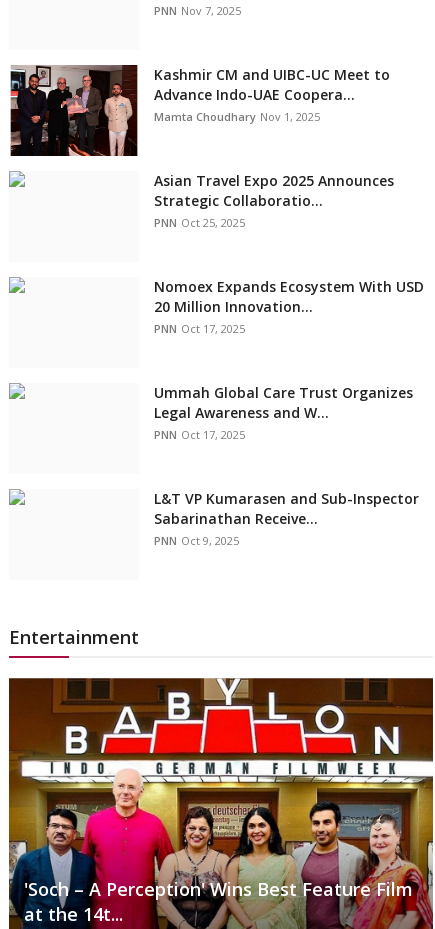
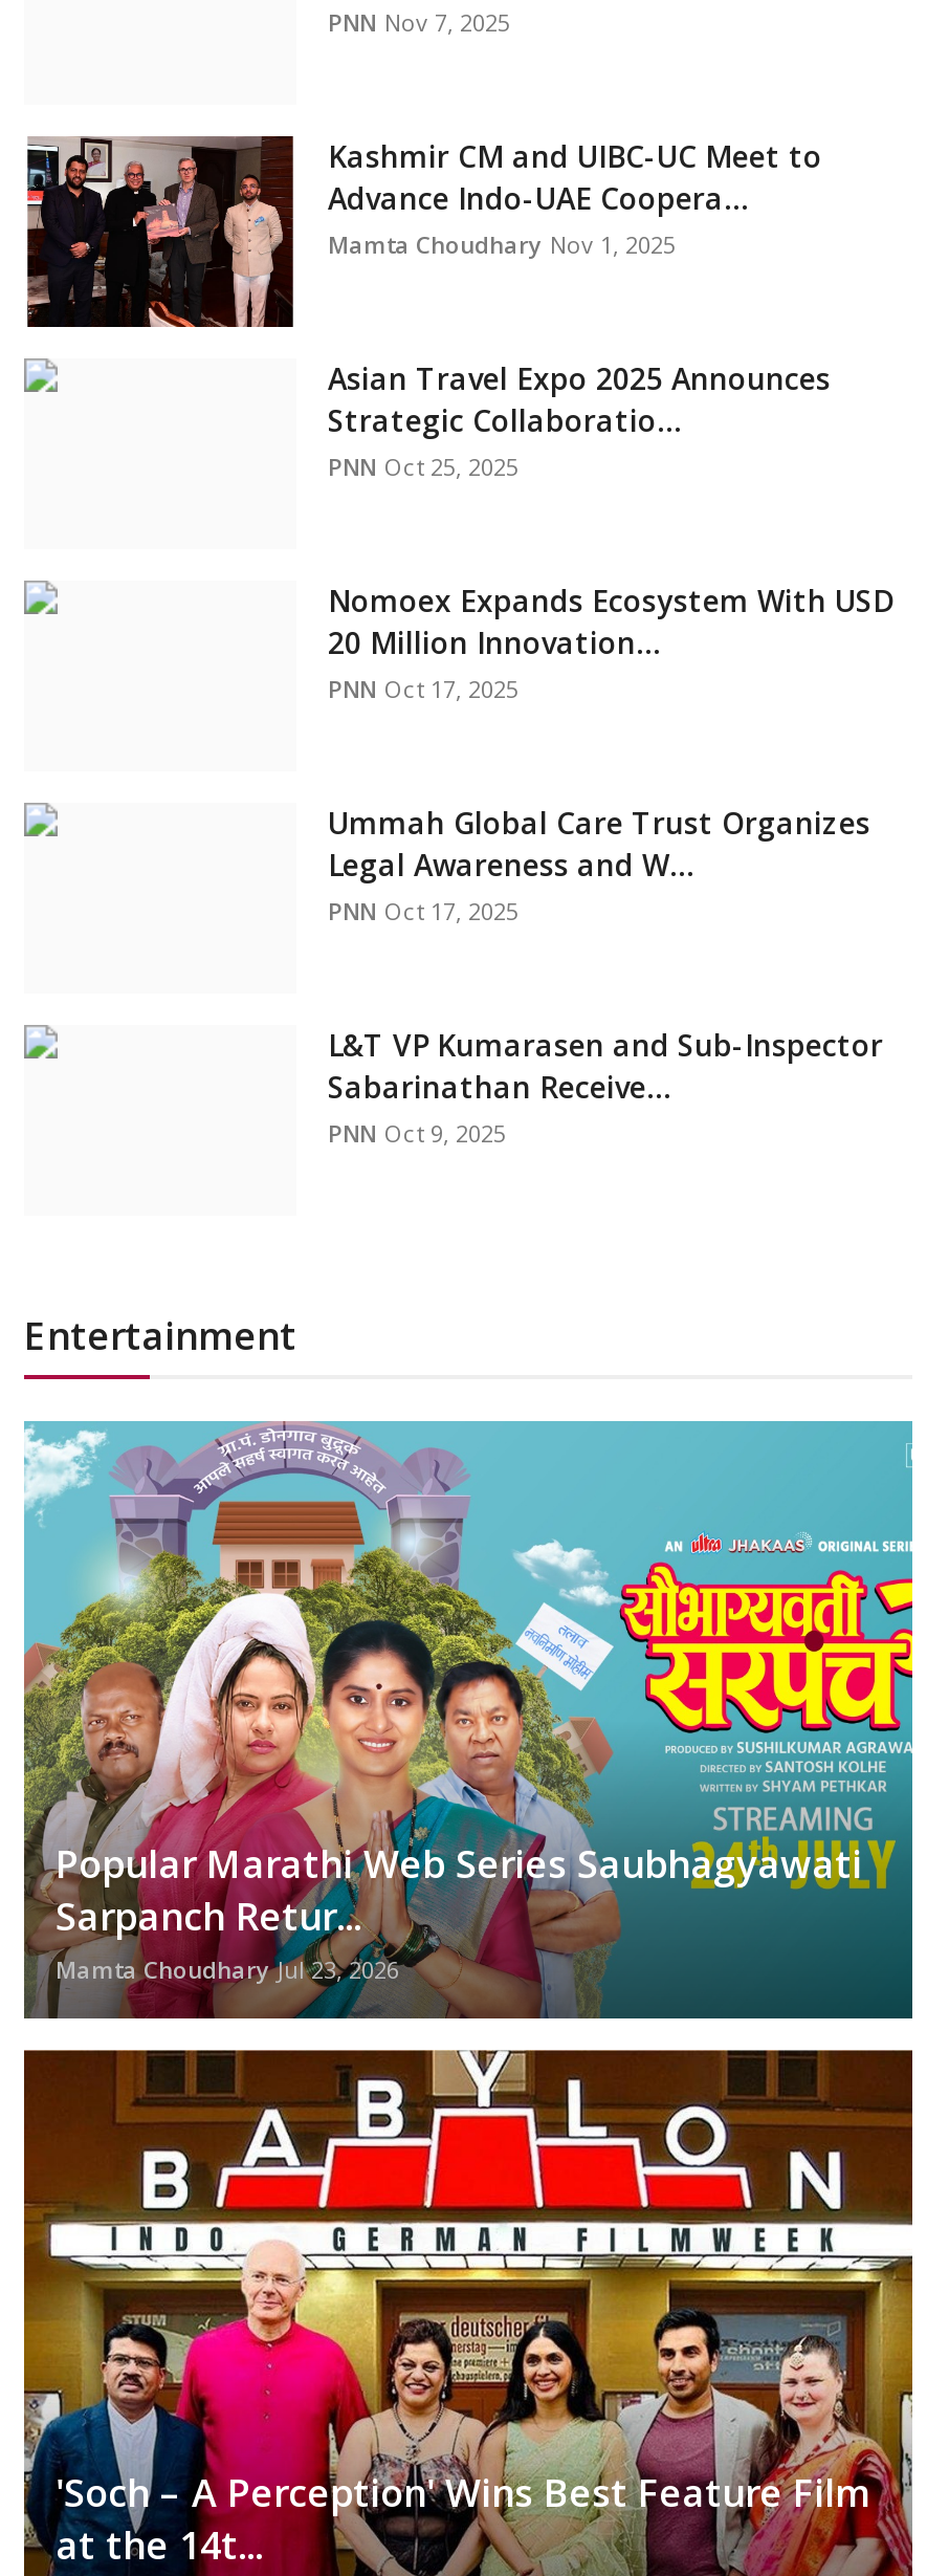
none -> [22,1419,914,2021] [image] | Popular Marathi Web Series Saubhagyawati | Sarpanch Retur... | Mamta Choudhary Jul 23, 2026

